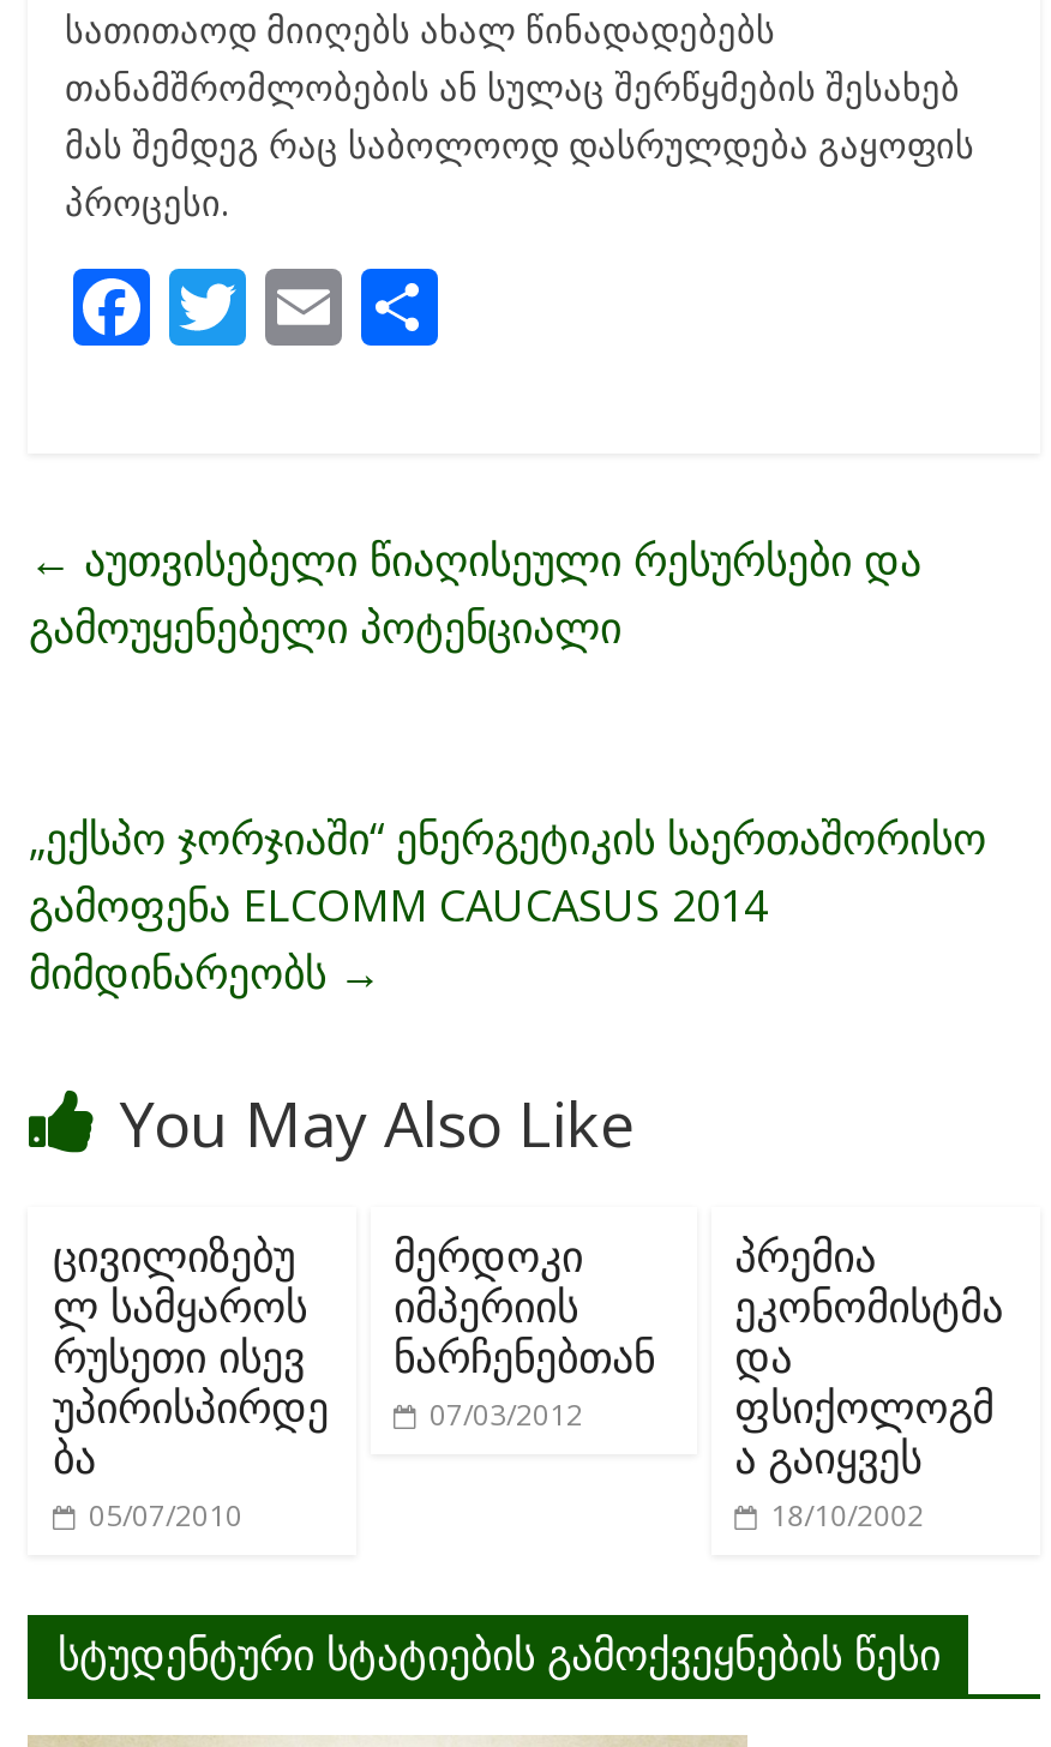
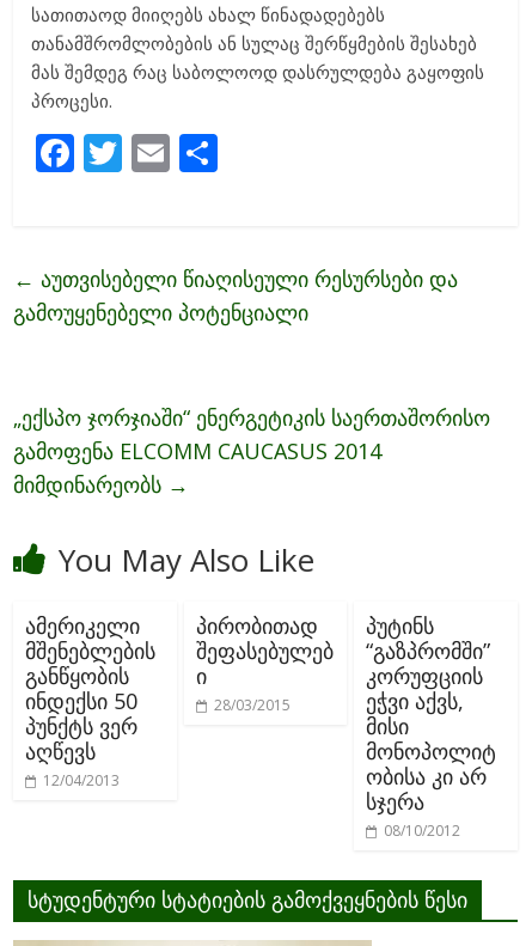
[53,1226,328,1536] ცივილიზებუ | ლ სამყაროს | რუსეთი ისევ | უპირისპირდე | ბა | 05/07/2010 -> [26,611,156,791] ამერიკელი | მშენებლების | განწყობის | ინდექსი 50 | პუნქტს ვერ | აღწევს | 12/04/2013
[394,1226,655,1435] მერდოკი | იმპერიის | ნარჩენებთან | 07/03/2012 -> [195,611,333,715] პირობითად | შეფასებულებ | ი | 28/03/2015
[735,1226,1003,1536] პრემია | ეკონომისტმა | და | ფსიქოლოგმ | ა გაიყვეს | 18/10/2002 -> [365,611,496,841] პუტინს | “გაზპრომში” | კორუფციის | ეჭვი აქვს, | მისი | მონოპოლიტ | ობისა კი არ | სჯერა | 08/10/2012

